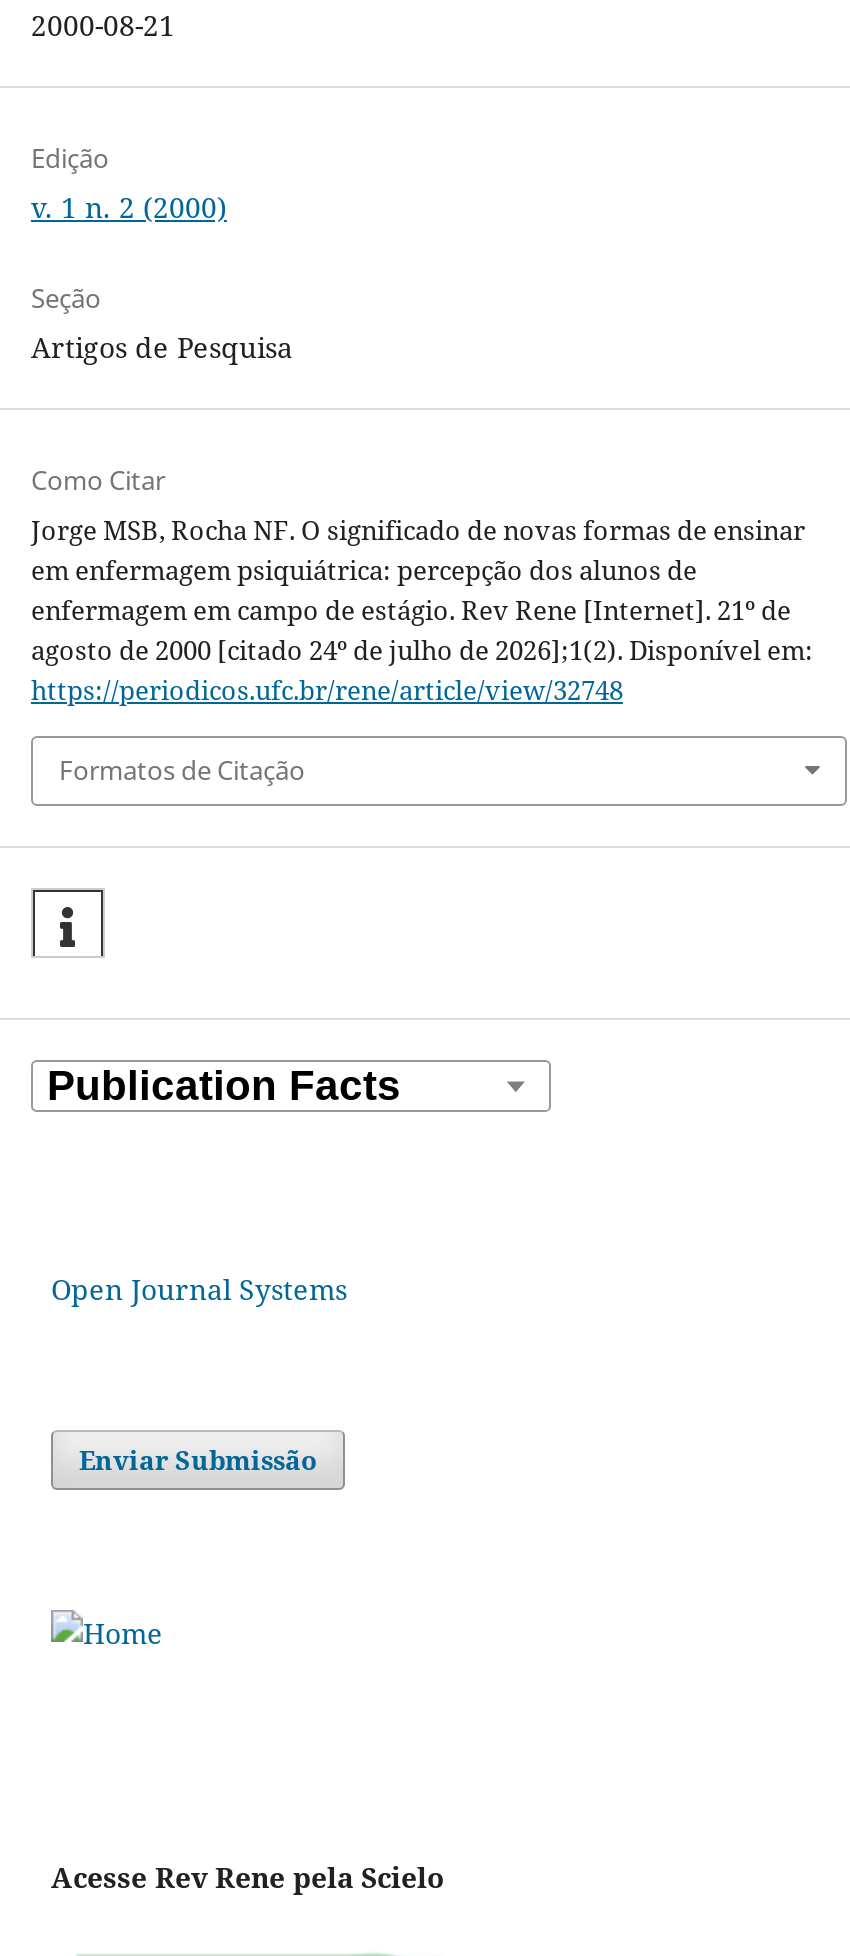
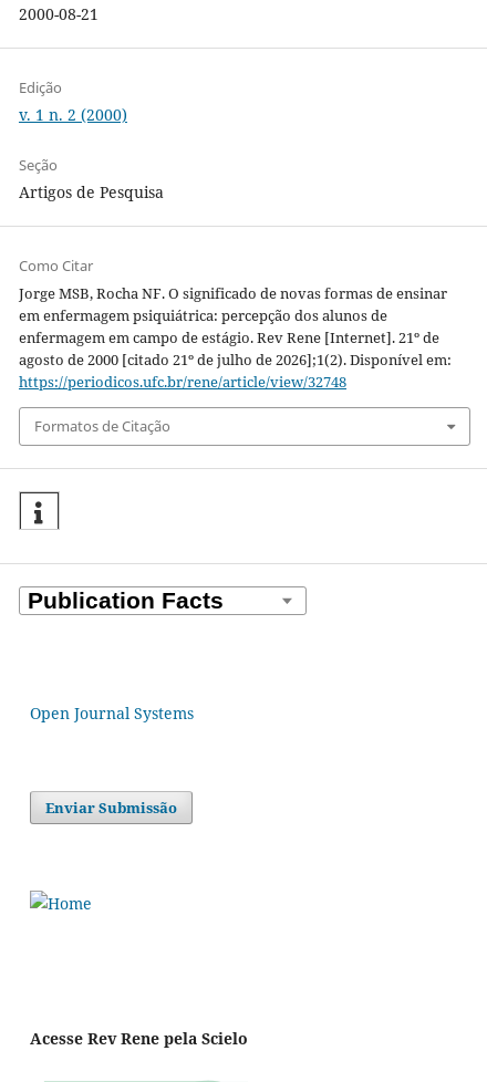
[31,632,813,668] agosto de 2000 [citado 24º de julho de 2026];1(2). Disponível em: -> [19,350,452,370] agosto de 2000 [citado 21º de julho de 2026];1(2). Disponível em:

